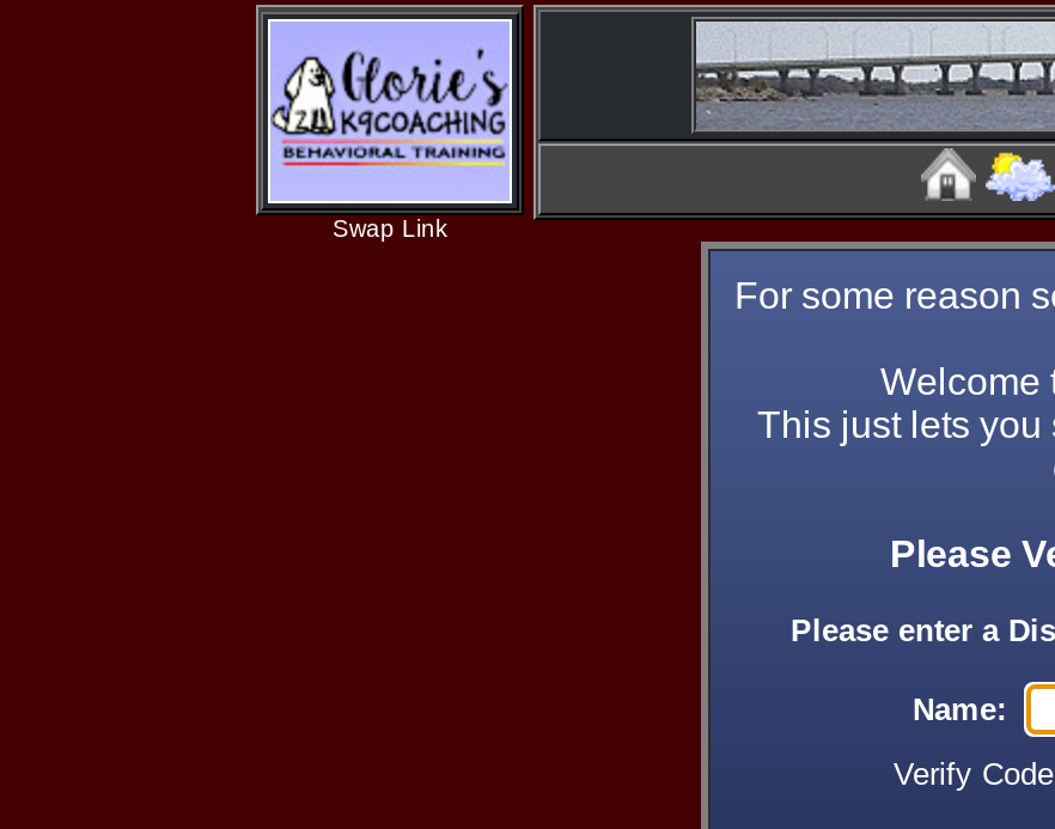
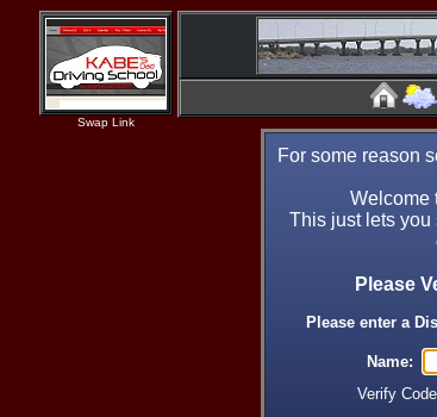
[268,19,512,201] [image] -> [45,19,167,108] [image]

